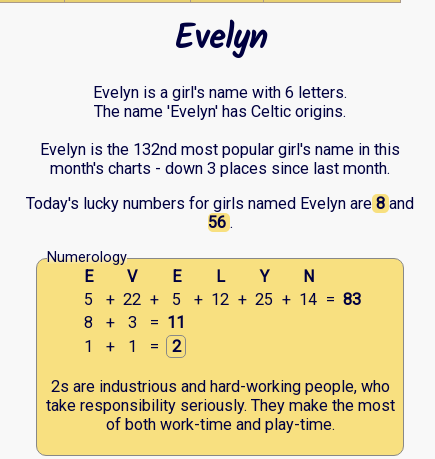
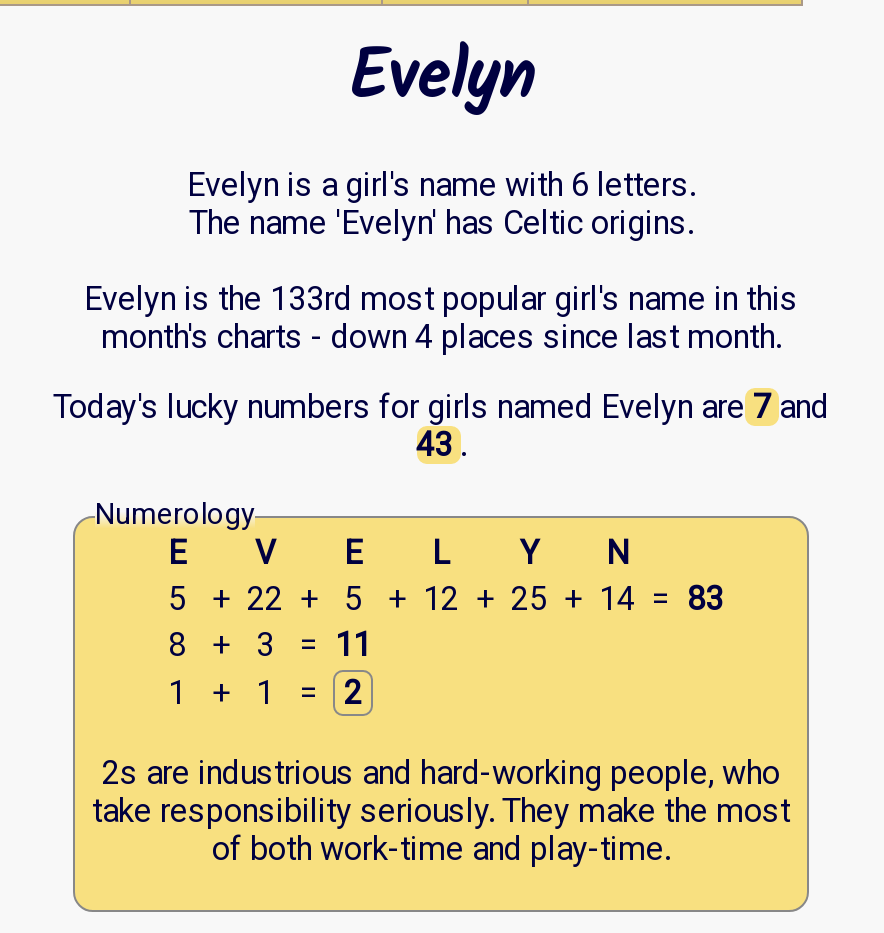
[40,140,400,159] Evelyn is the 132nd most popular girl's name in this -> [84,280,798,318] Evelyn is the 133rd most popular girl's name in this
[50,159,390,178] month's charts - down 3 places since last month. -> [101,318,781,356] month's charts - down 4 places since last month.
[26,194,414,213] Today's lucky numbers for girls named Evelyn are 8 and -> [53,389,829,427] Today's lucky numbers for girls named Evelyn are 7 and
[207,213,232,232] 56 . -> [416,427,466,465] 43 .

